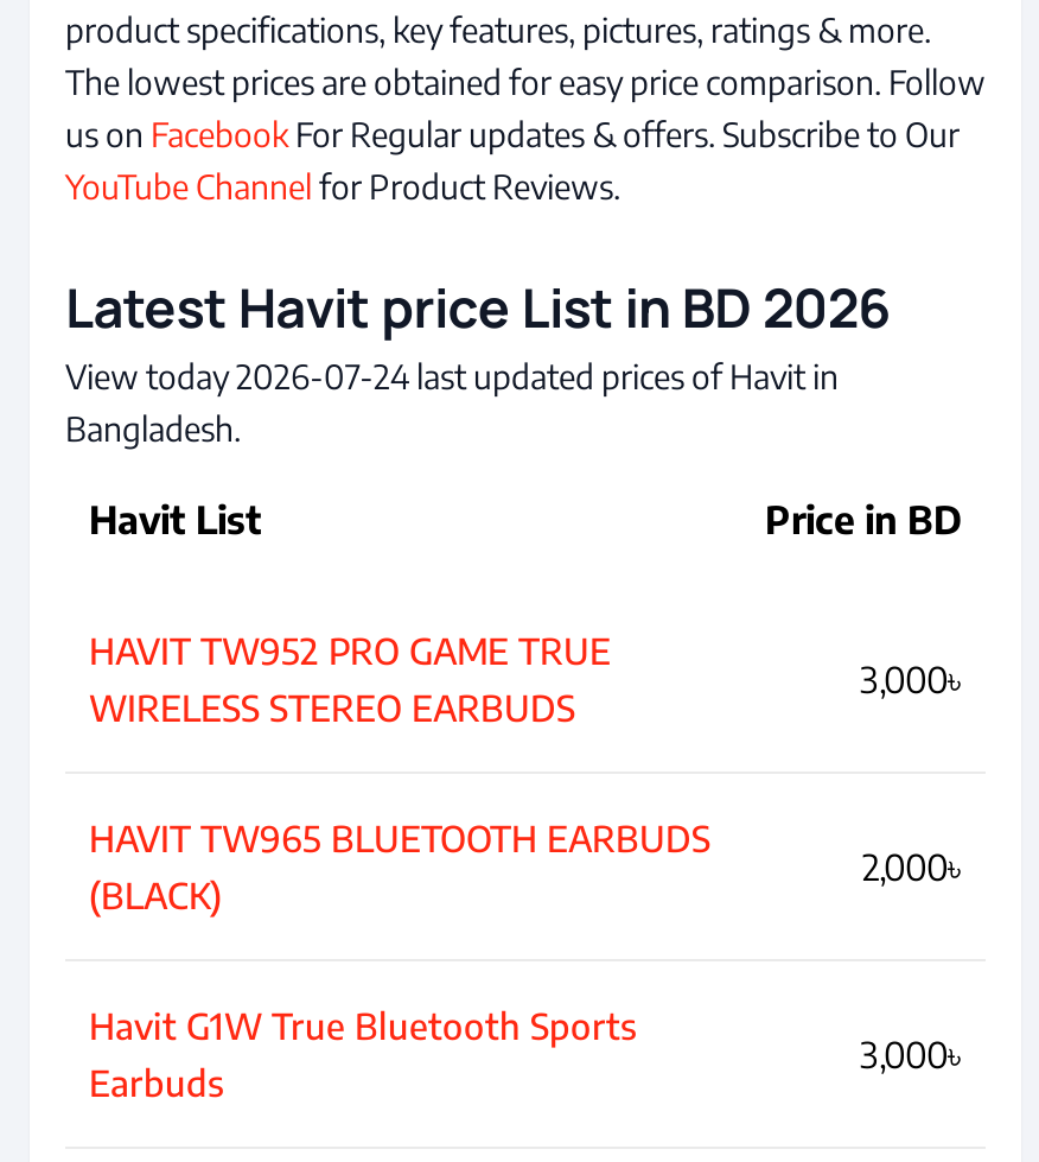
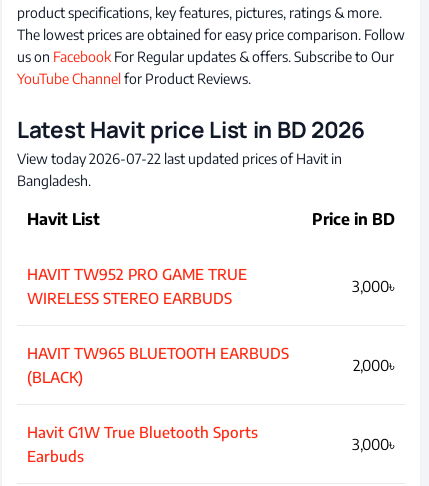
[65,356,839,396] View today 2026-07-24 last updated prices of Havit in -> [17,150,342,167] View today 2026-07-22 last updated prices of Havit in

